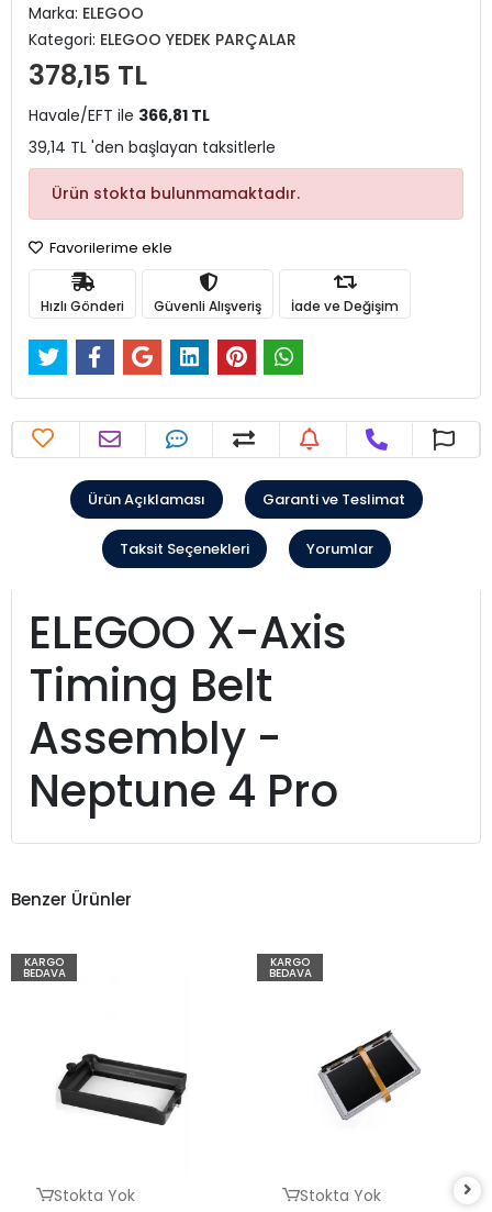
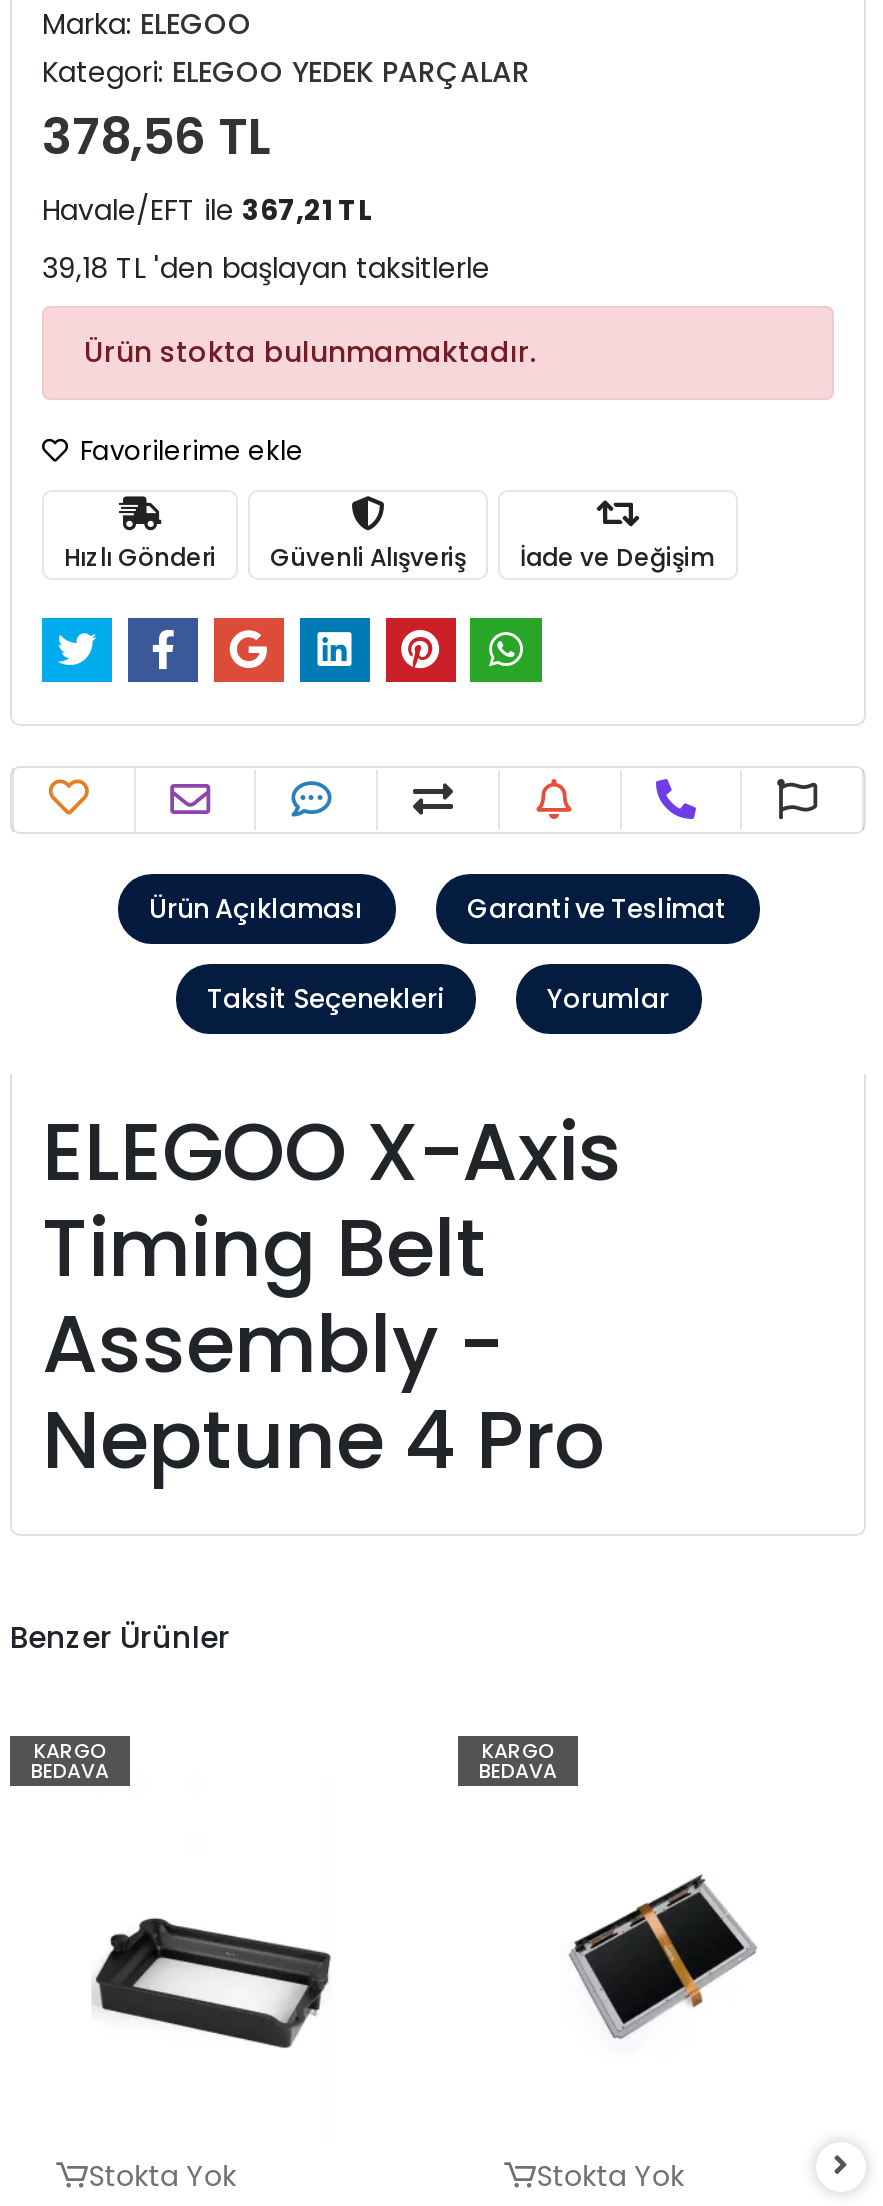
[29,56,147,94] 378,15 TL -> [42,102,272,172] 378,56 TL
[29,104,210,126] Havale/EFT ile 366,81 TL -> [42,190,372,230] Havale/EFT ile 367,21 TL
[29,136,276,158] 39,14 TL 'den başlayan taksitlerle -> [42,248,490,288] 39,18 TL 'den başlayan taksitlerle

